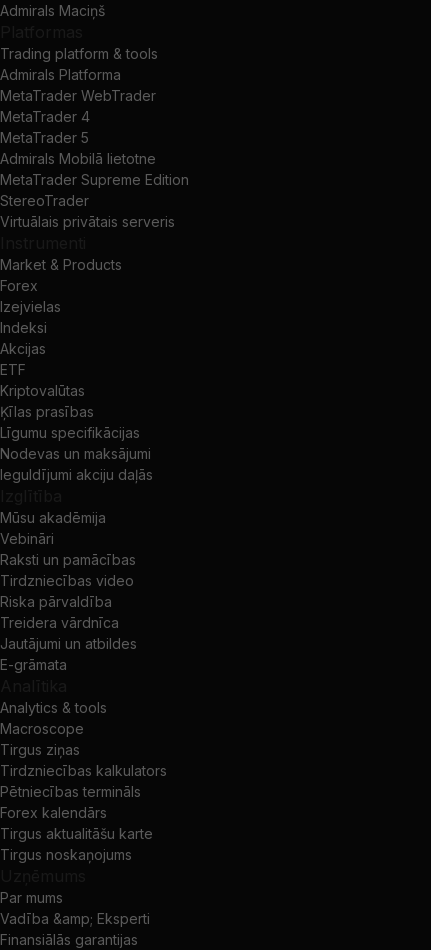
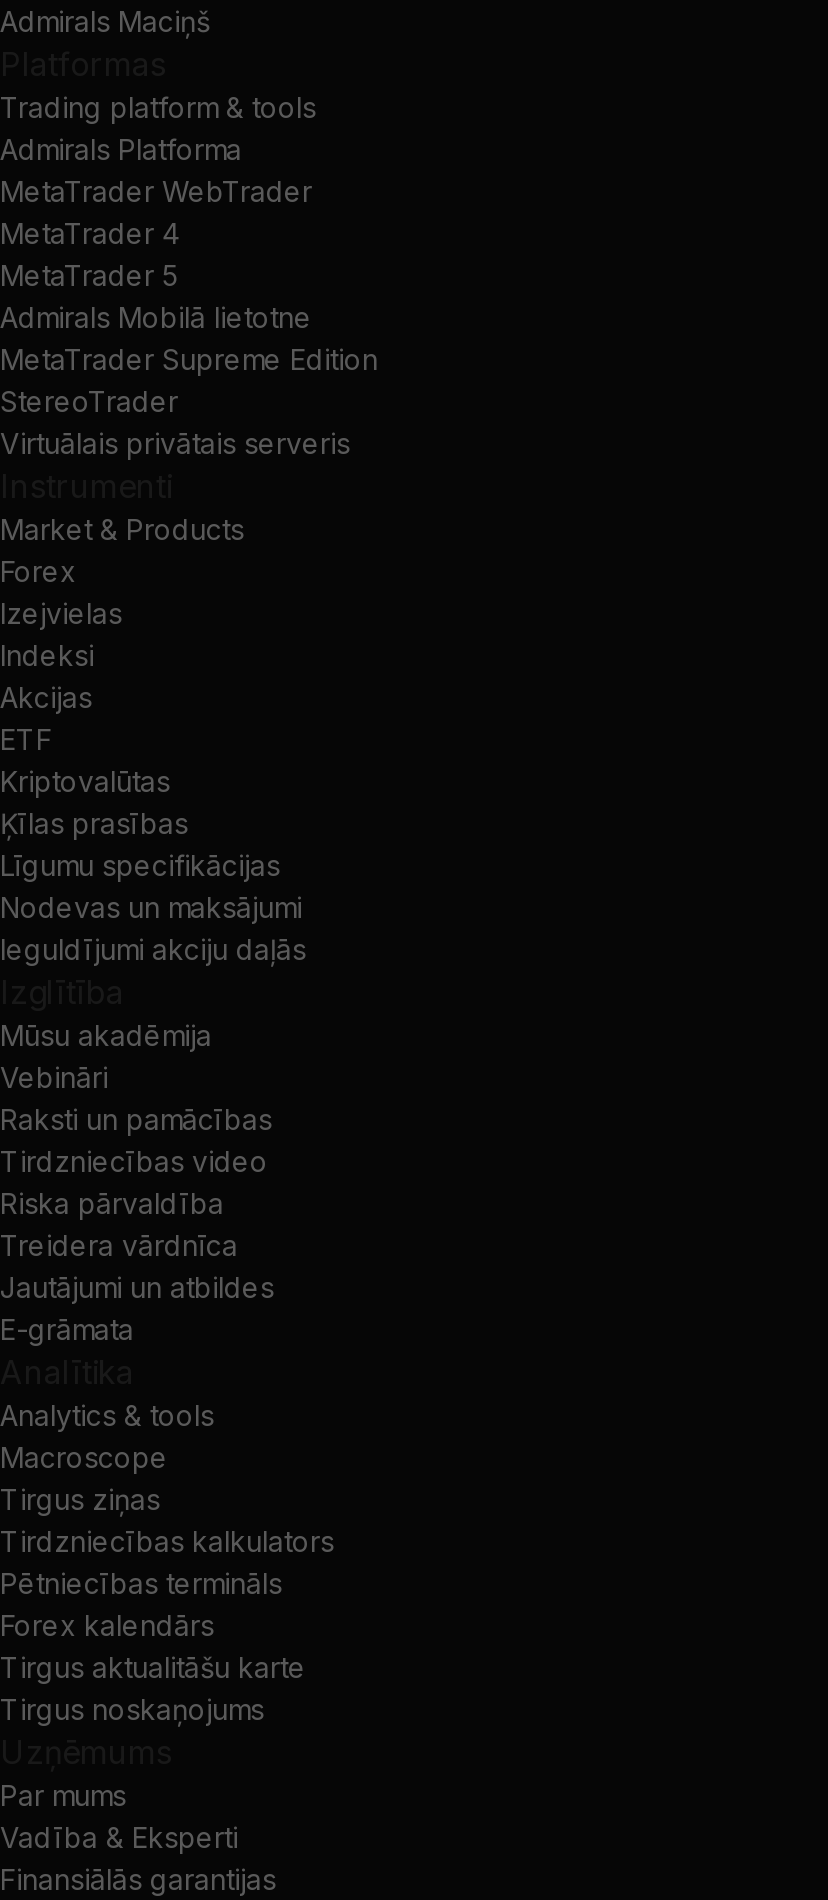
[0,910,150,927] Vadība &amp; Eksperti -> [0,1820,238,1854] Vadība & Eksperti

